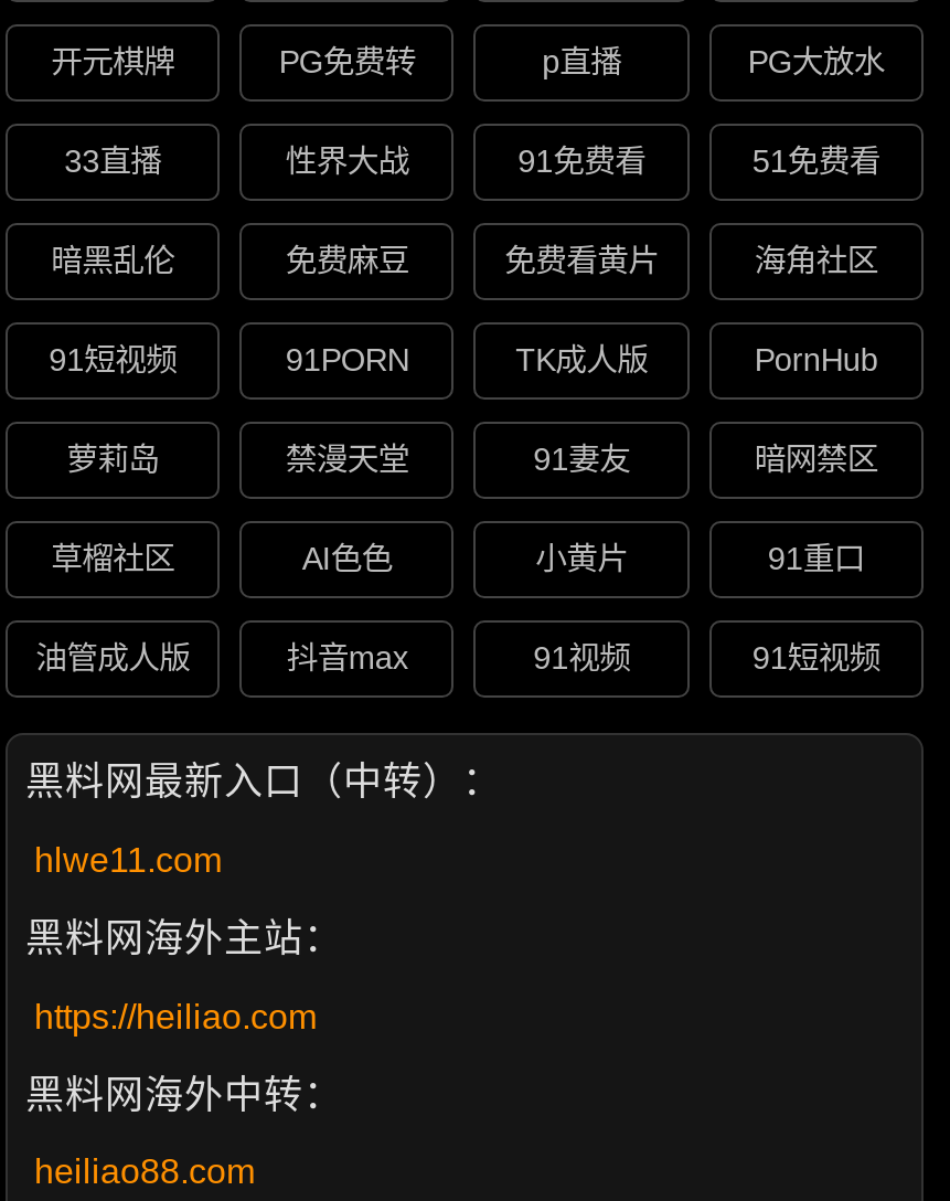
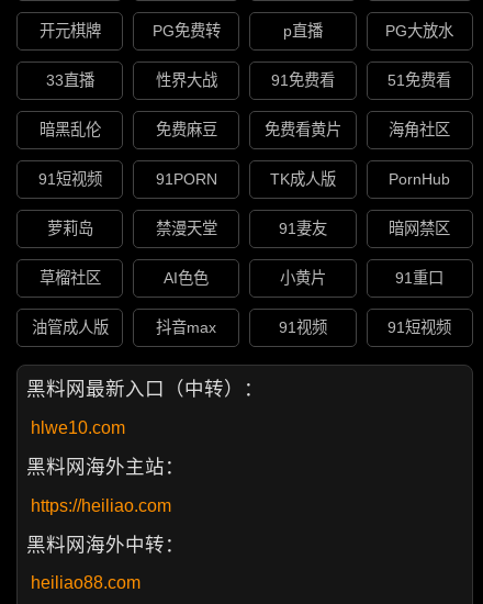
[34,841,222,878] hlwe11.com -> [31,418,125,437] hlwe10.com

